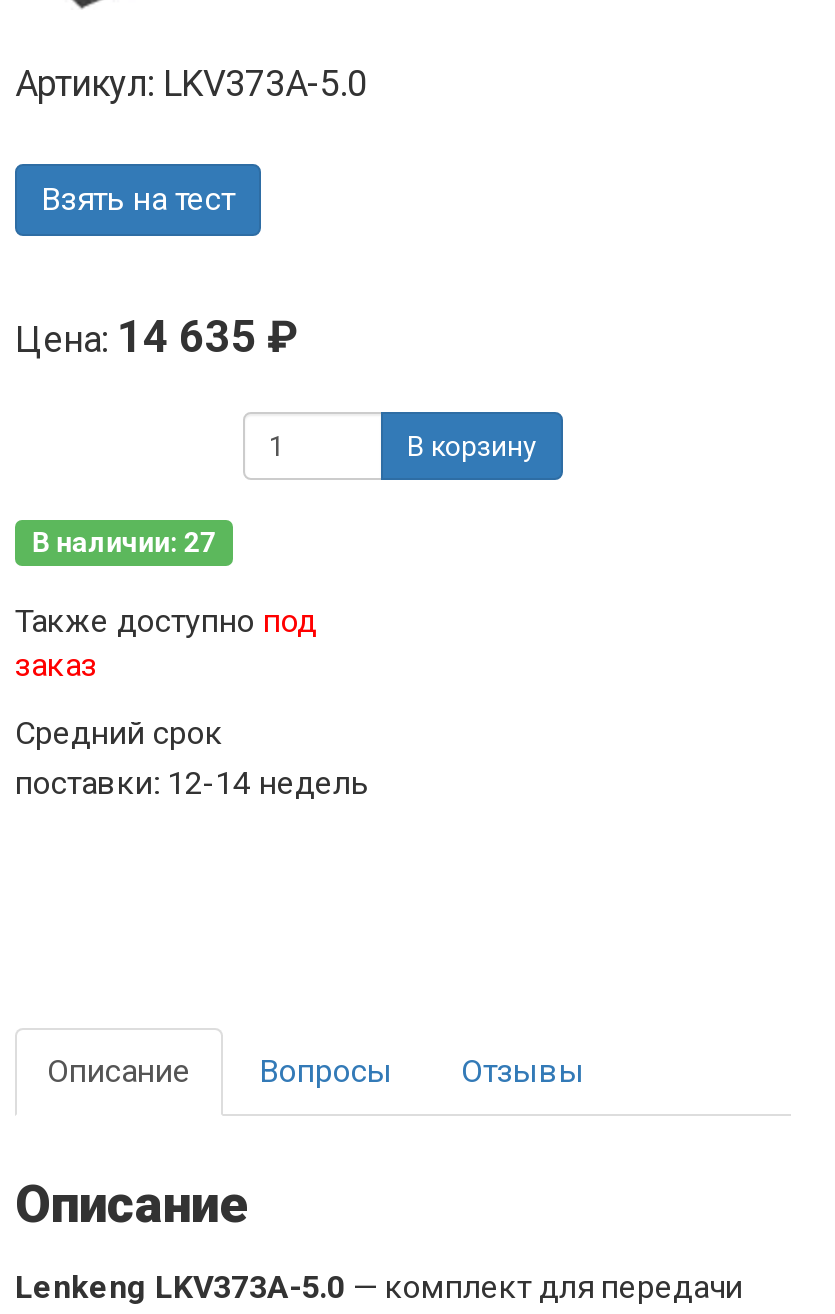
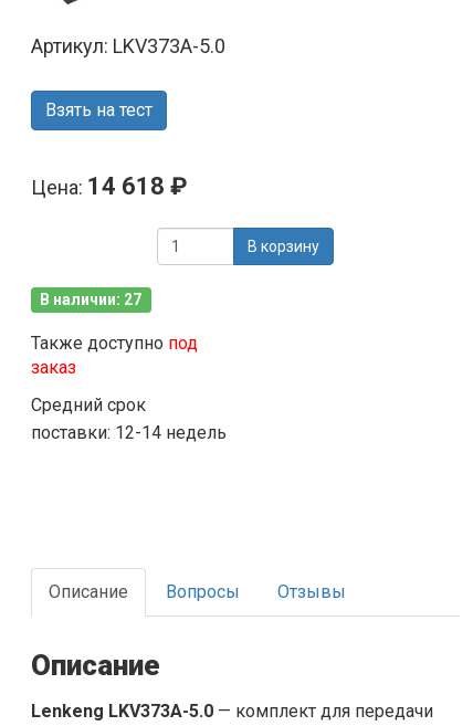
[15,313,299,363] Цена: 14 635 ₽ -> [31,173,188,200] Цена: 14 618 ₽

